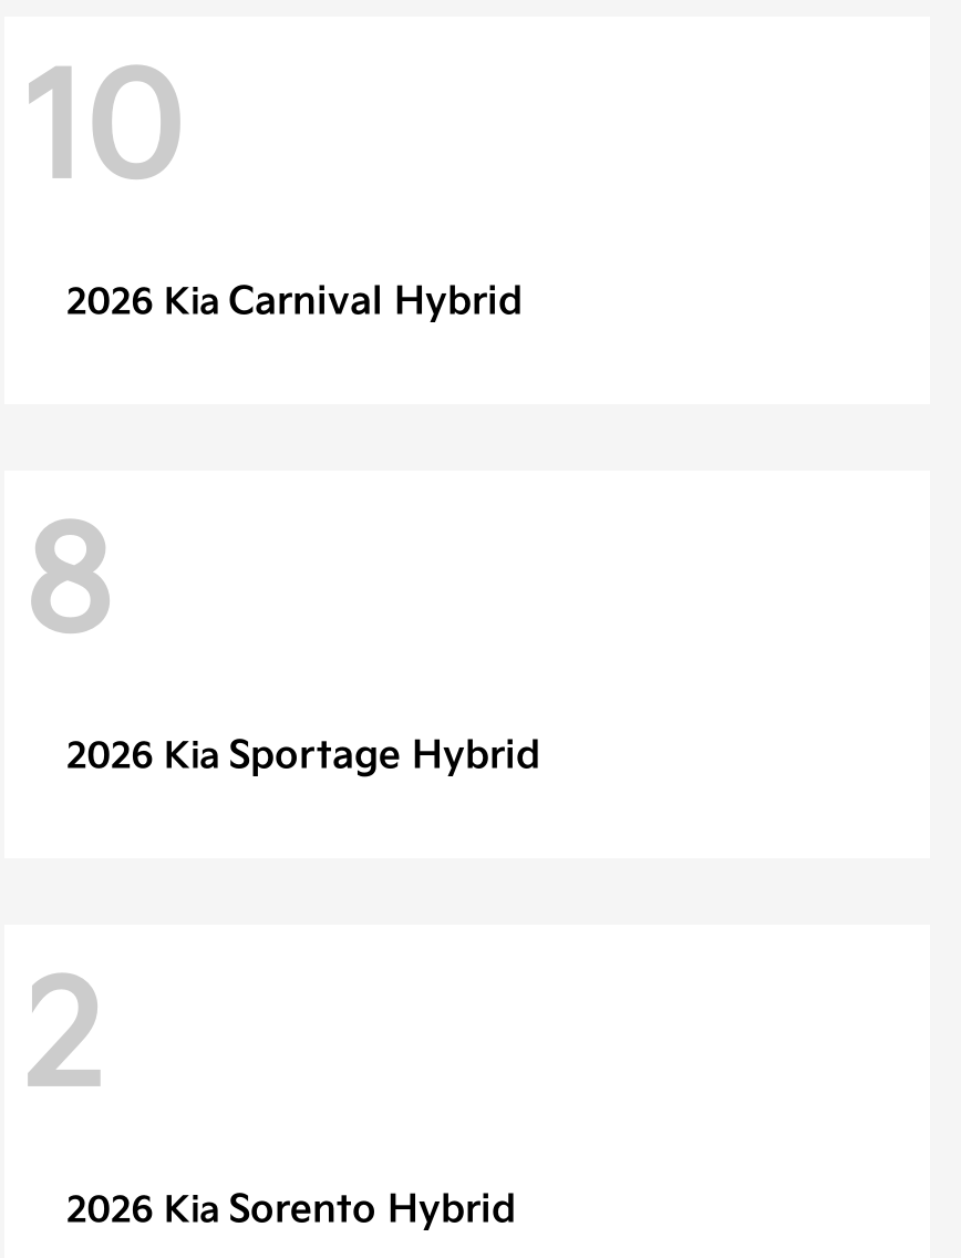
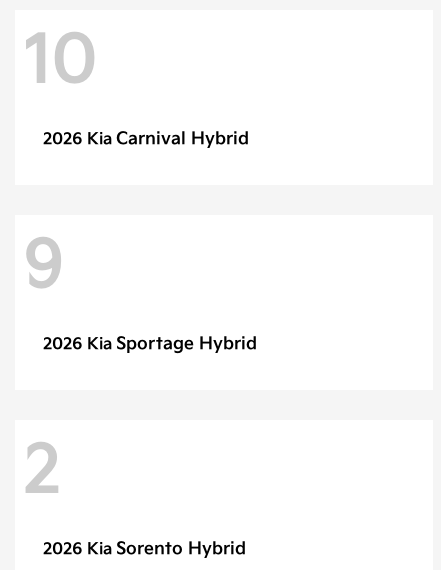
[22,501,113,671] 8 -> [23,229,62,306] 9

